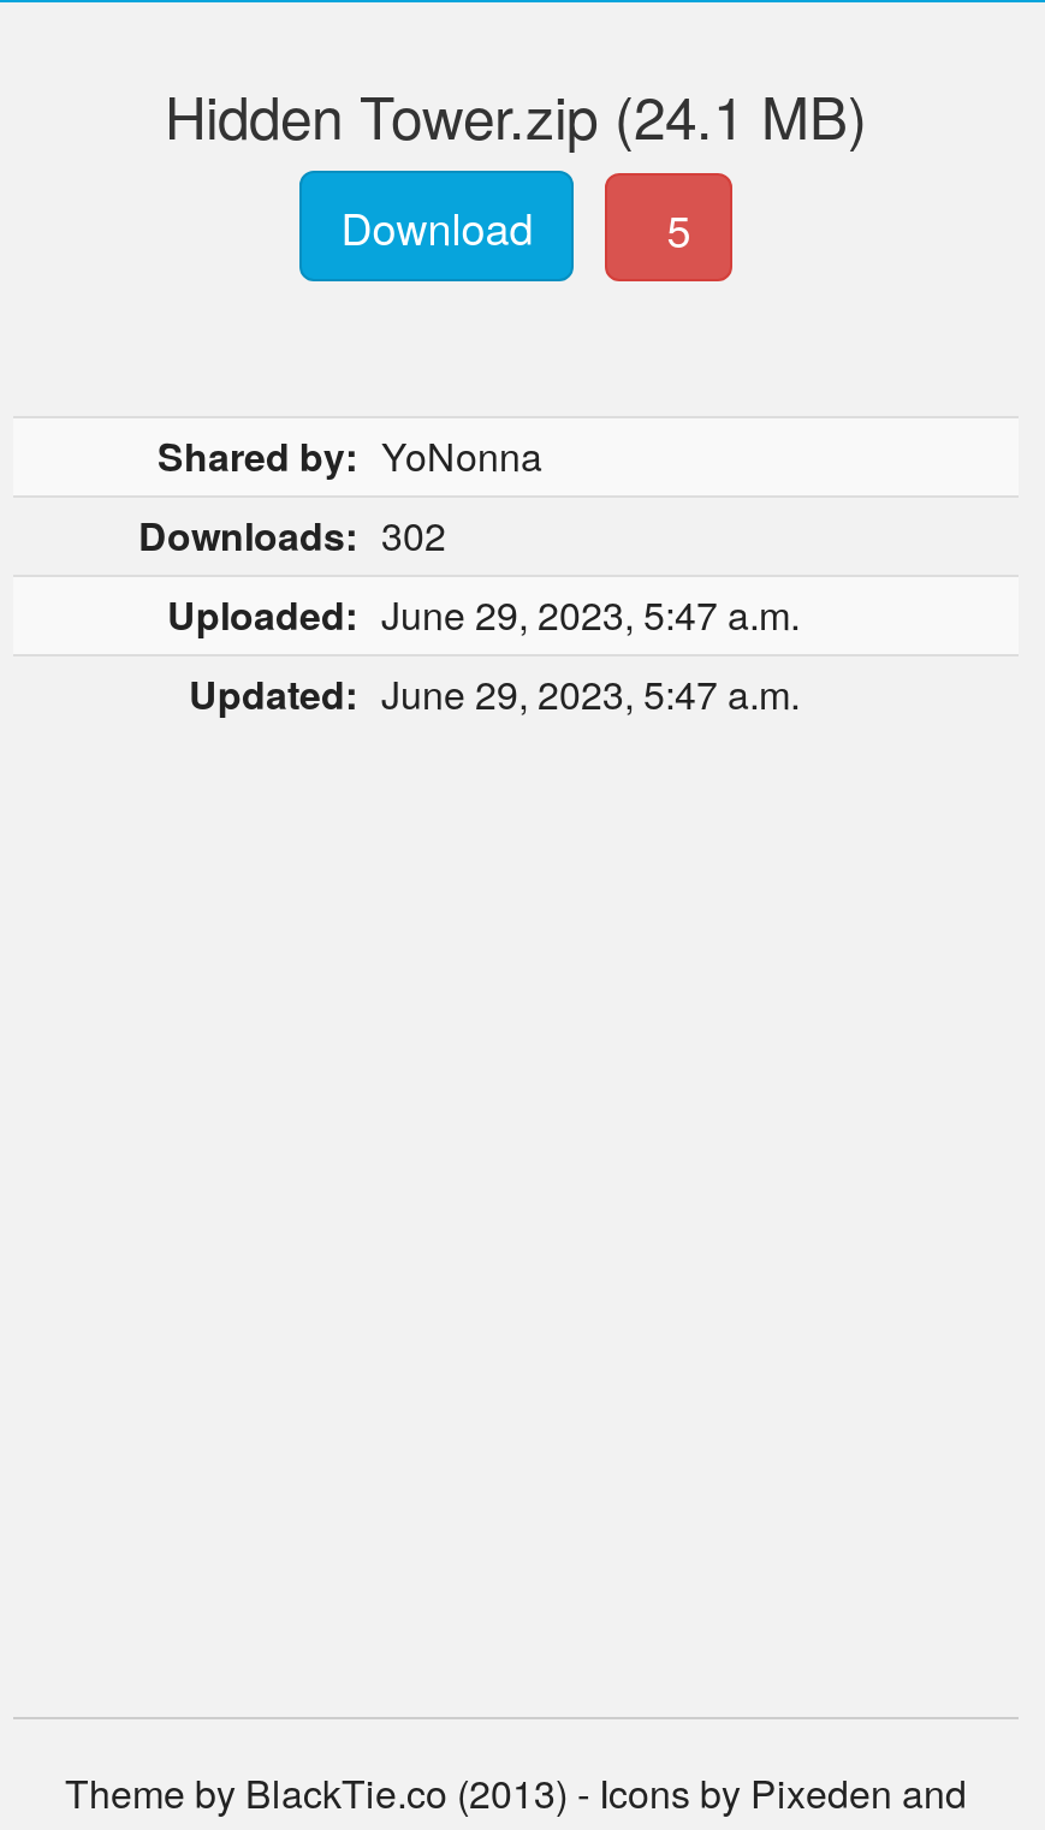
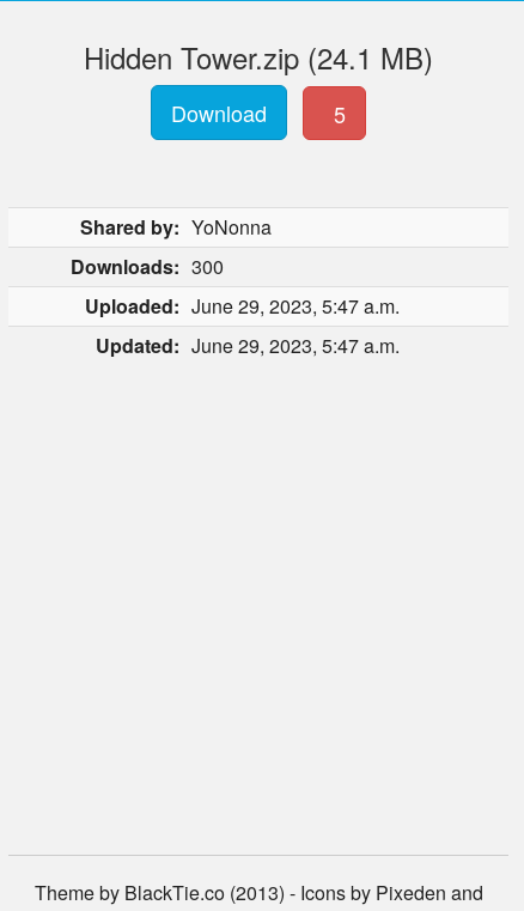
[138,507,446,563] Downloads: 302 -> [71,253,224,280] Downloads: 300

